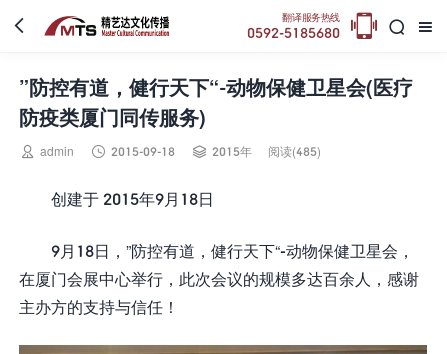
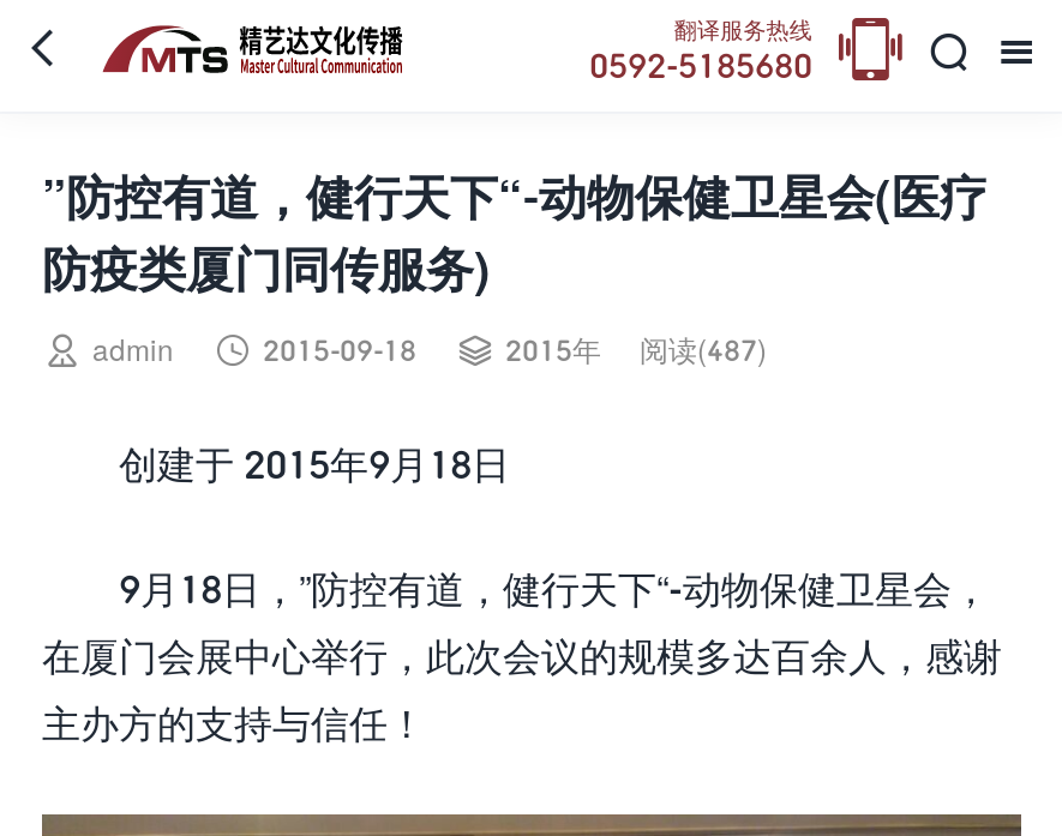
[268,144,321,159] 阅读(485) -> [640,332,767,368] 阅读(487)

